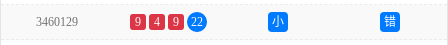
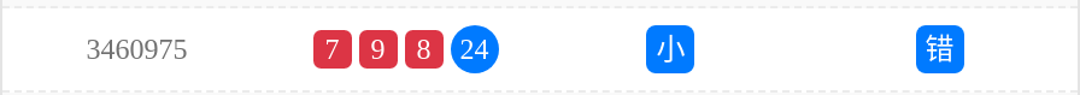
[36,15,78,29] 3460129 -> [86,32,339,66] 3460975 | 7
[154,15,203,29] 4 | 9 | 22 -> [417,32,489,66] 8 | 24

